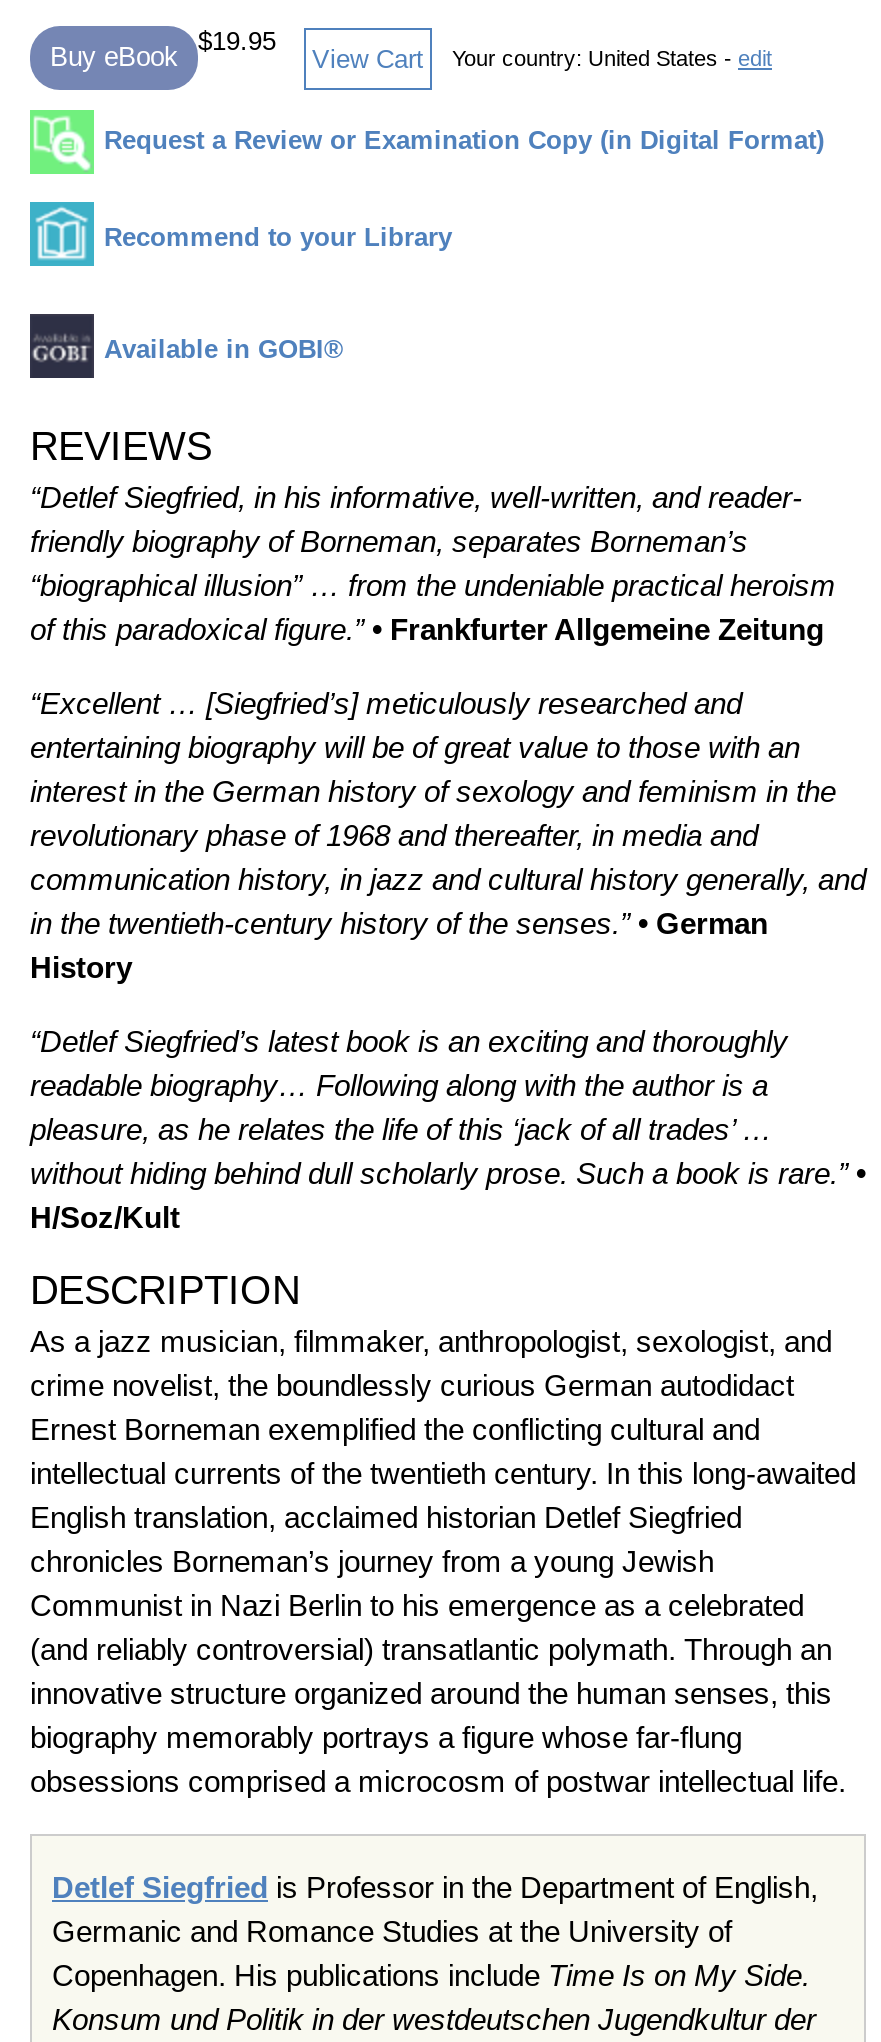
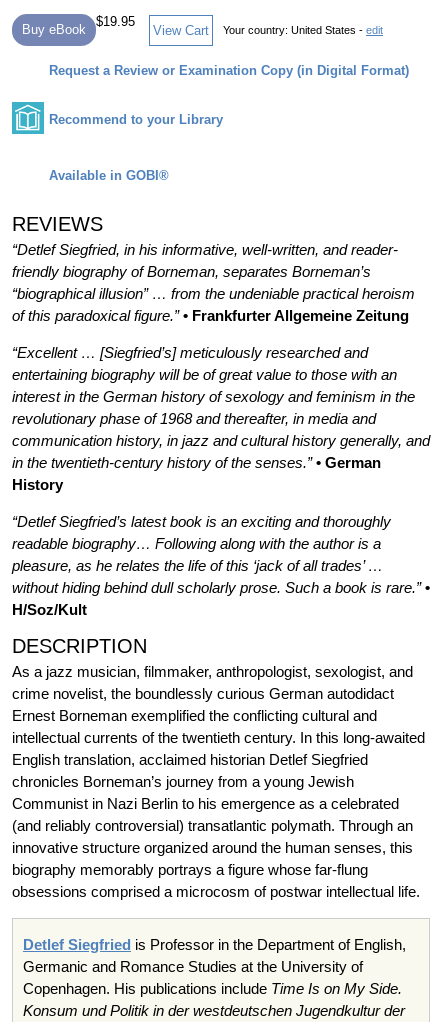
[28,108,96,176] [image] -> none
[28,312,96,380] [image] -> none

